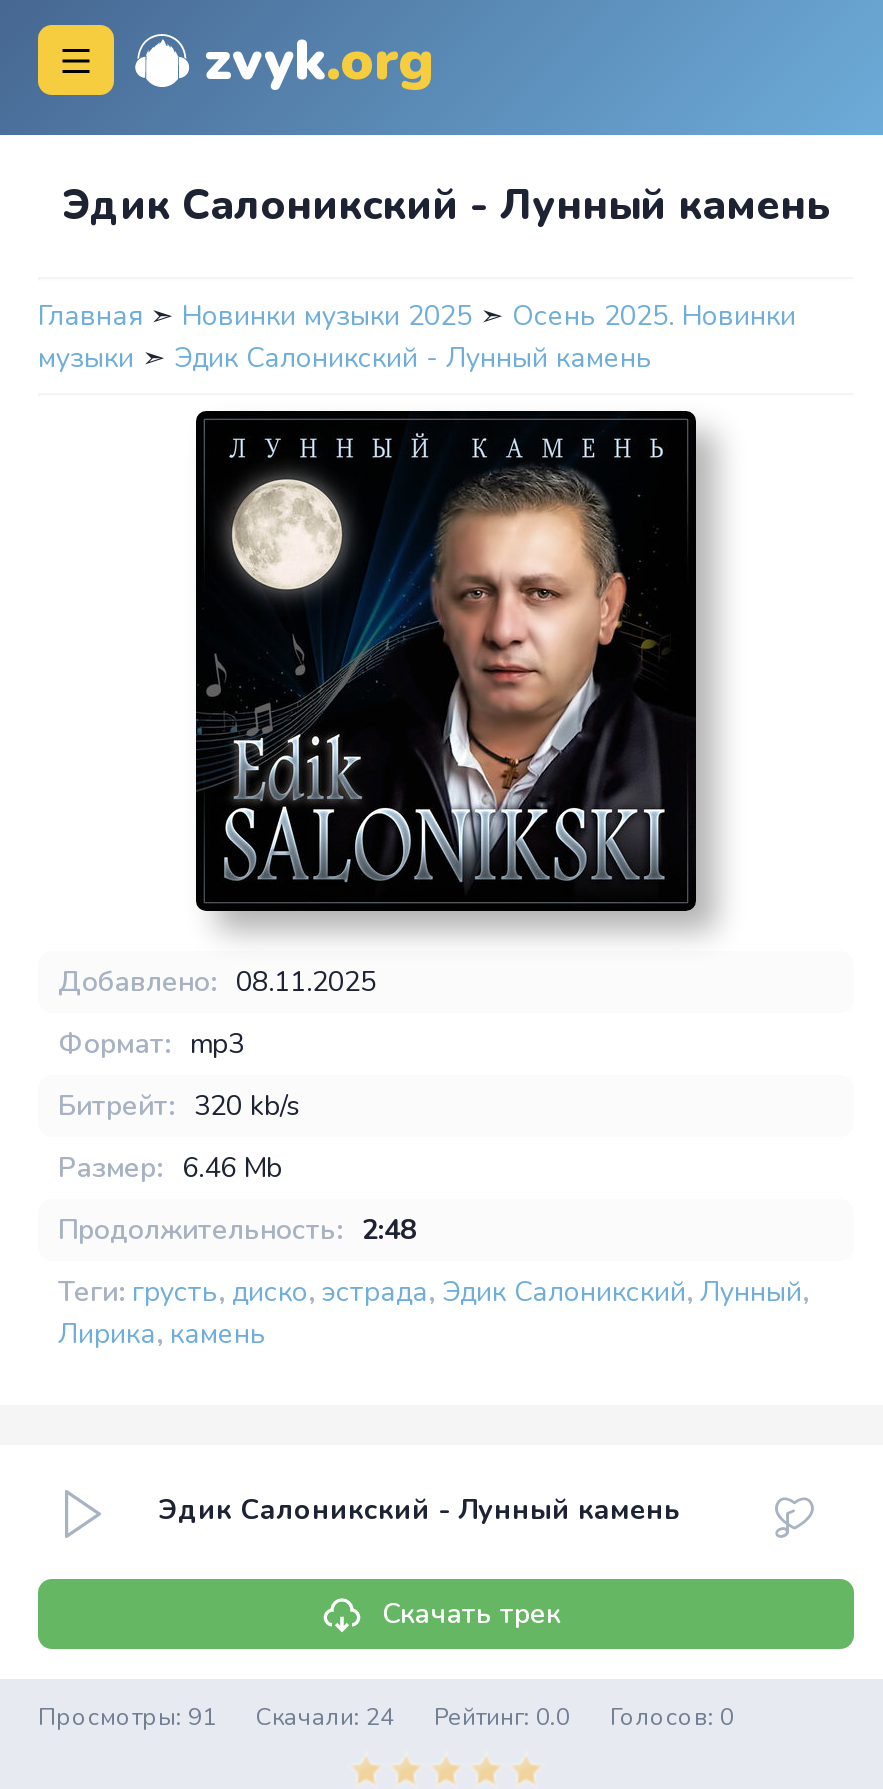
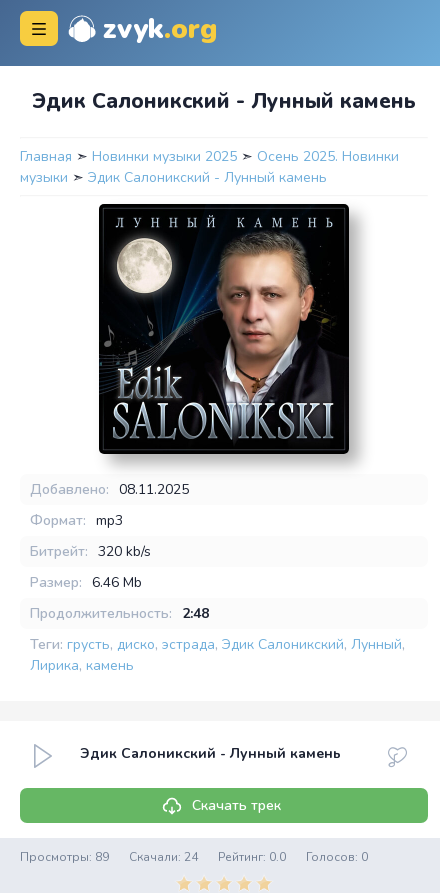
[38,1701,734,1733] Просмотры: 91 Скачали: 24 Рейтинг: 0.0 Голосов: 0 -> [20,849,368,865] Просмотры: 89 Скачали: 24 Рейтинг: 0.0 Голосов: 0

